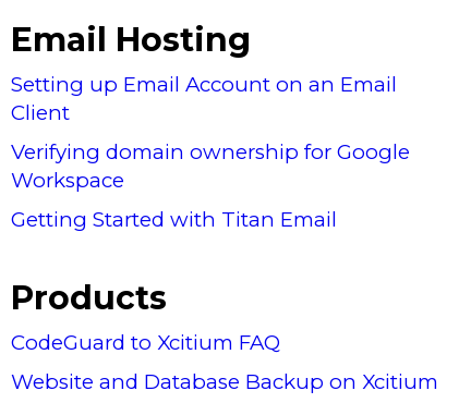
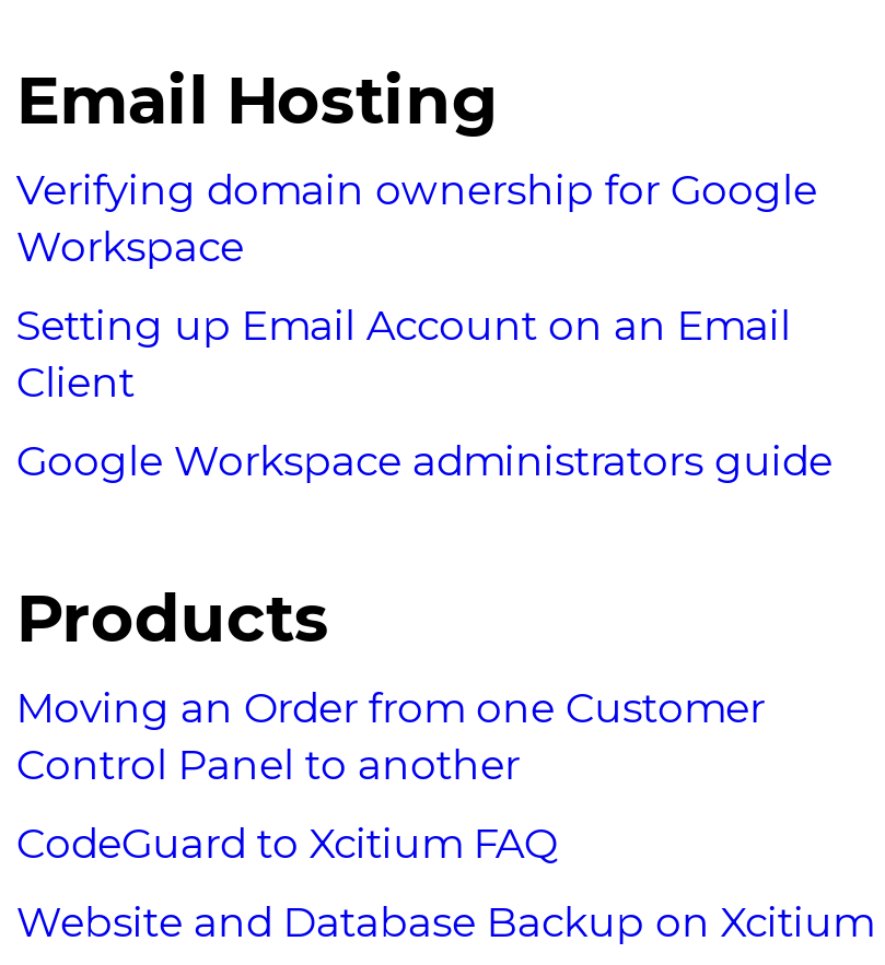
moved [11,139,410,193] -> [16,165,817,272]: Verifying domain ownership for Google | Workspace
[11,207,337,232] Getting Started with Titan Email -> [16,436,832,486] Google Workspace administrators guide
none -> [16,683,764,790] Moving an Order from one Customer | Control Panel to another

